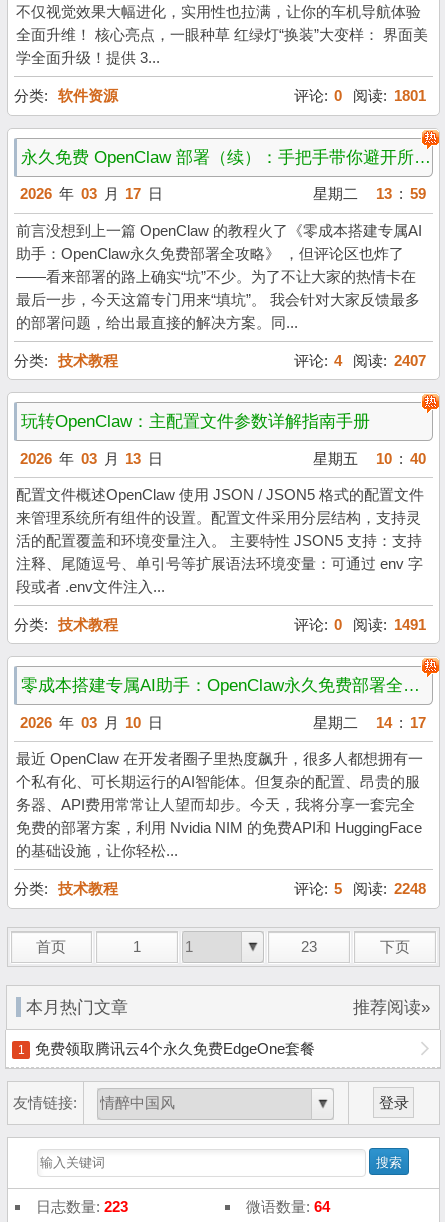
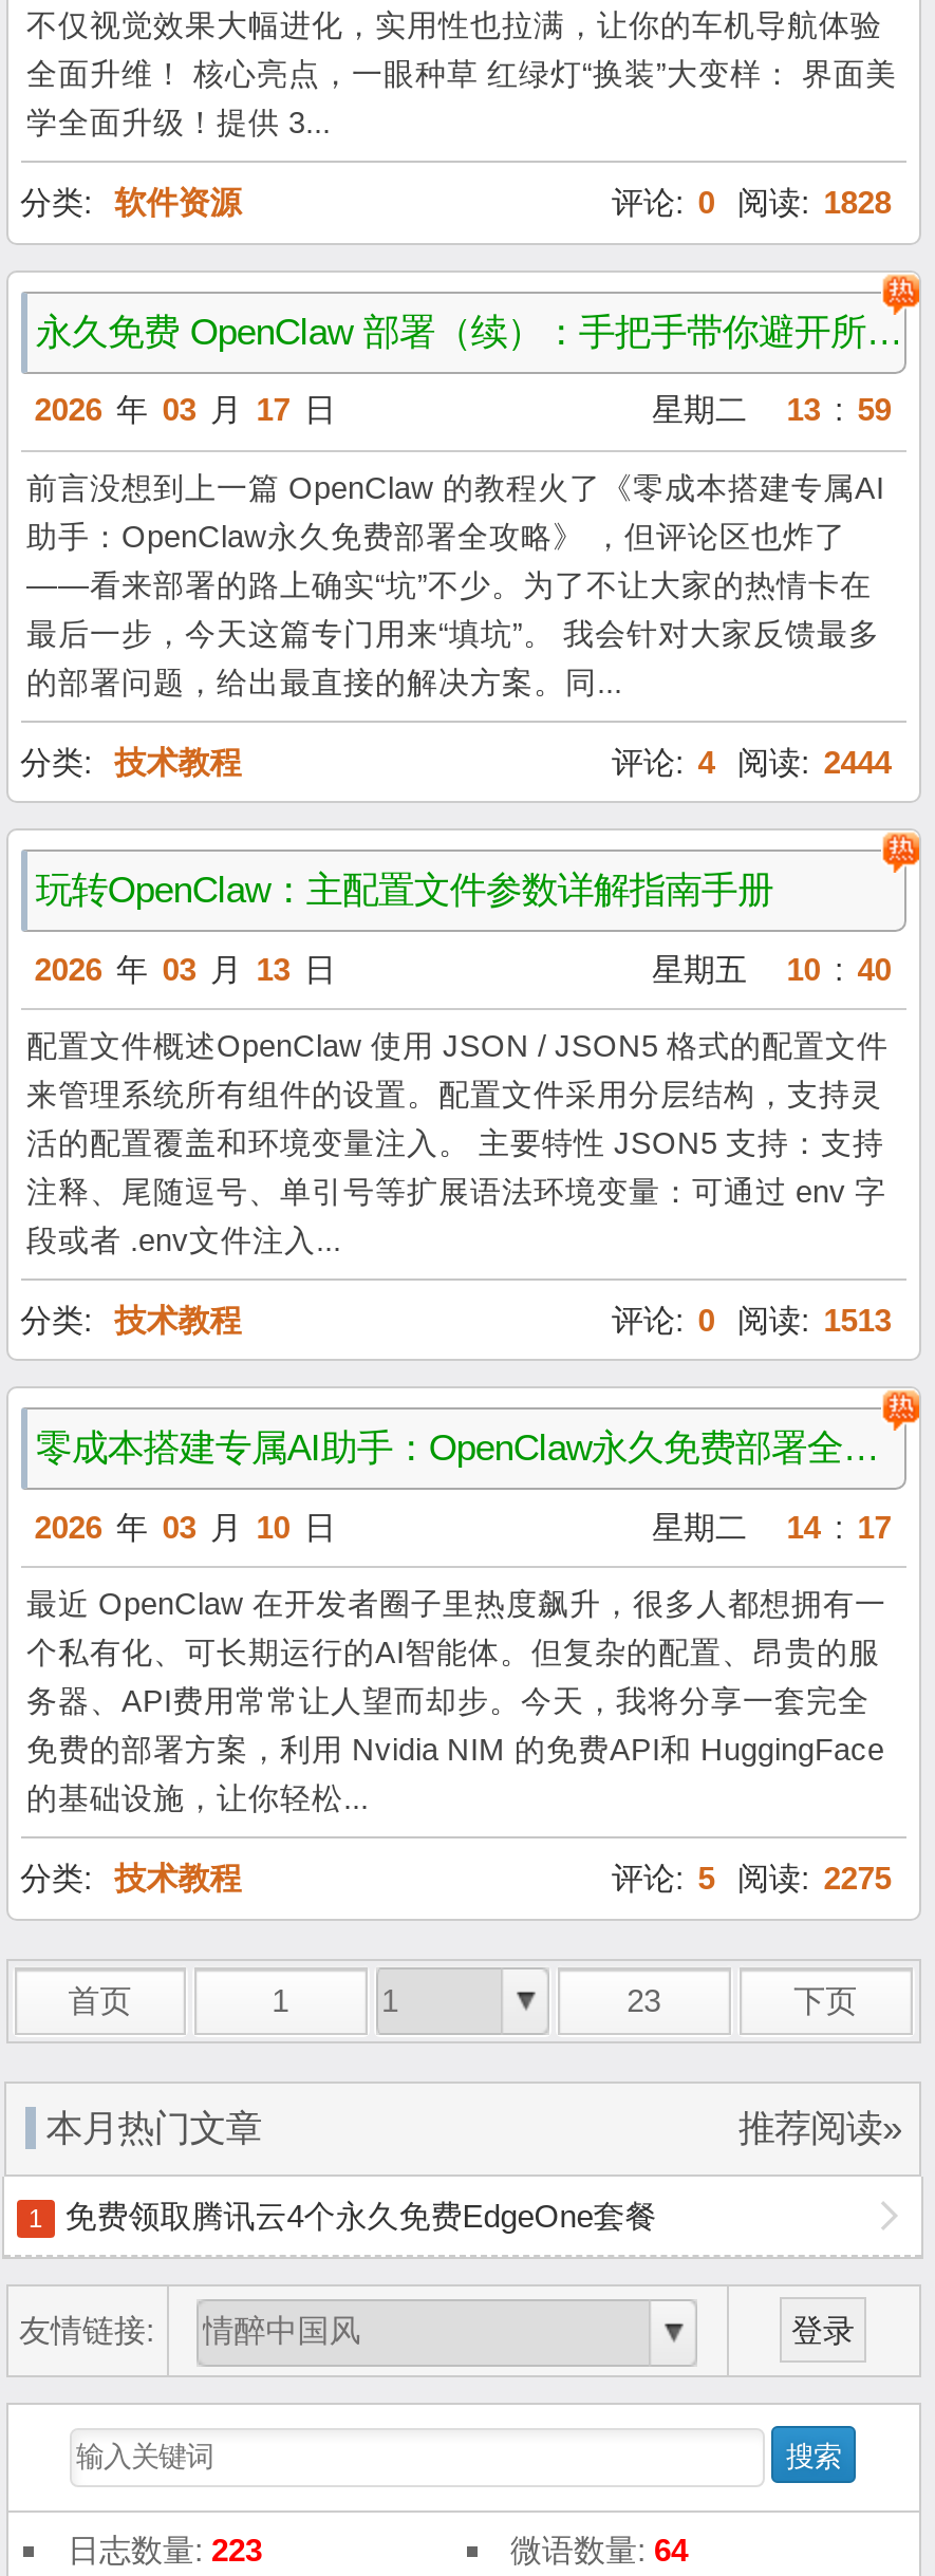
[293,87,426,104] 评论: 0 阅读: 1801 -> [612,184,891,220] 评论: 0 阅读: 1828
[293,351,426,368] 评论: 4 阅读: 2407 -> [612,743,891,779] 评论: 4 阅读: 2444
[293,616,426,633] 评论: 0 阅读: 1491 -> [612,1301,891,1337] 评论: 0 阅读: 1513
[293,880,426,897] 评论: 5 阅读: 2248 -> [612,1860,891,1896] 评论: 5 阅读: 2275

